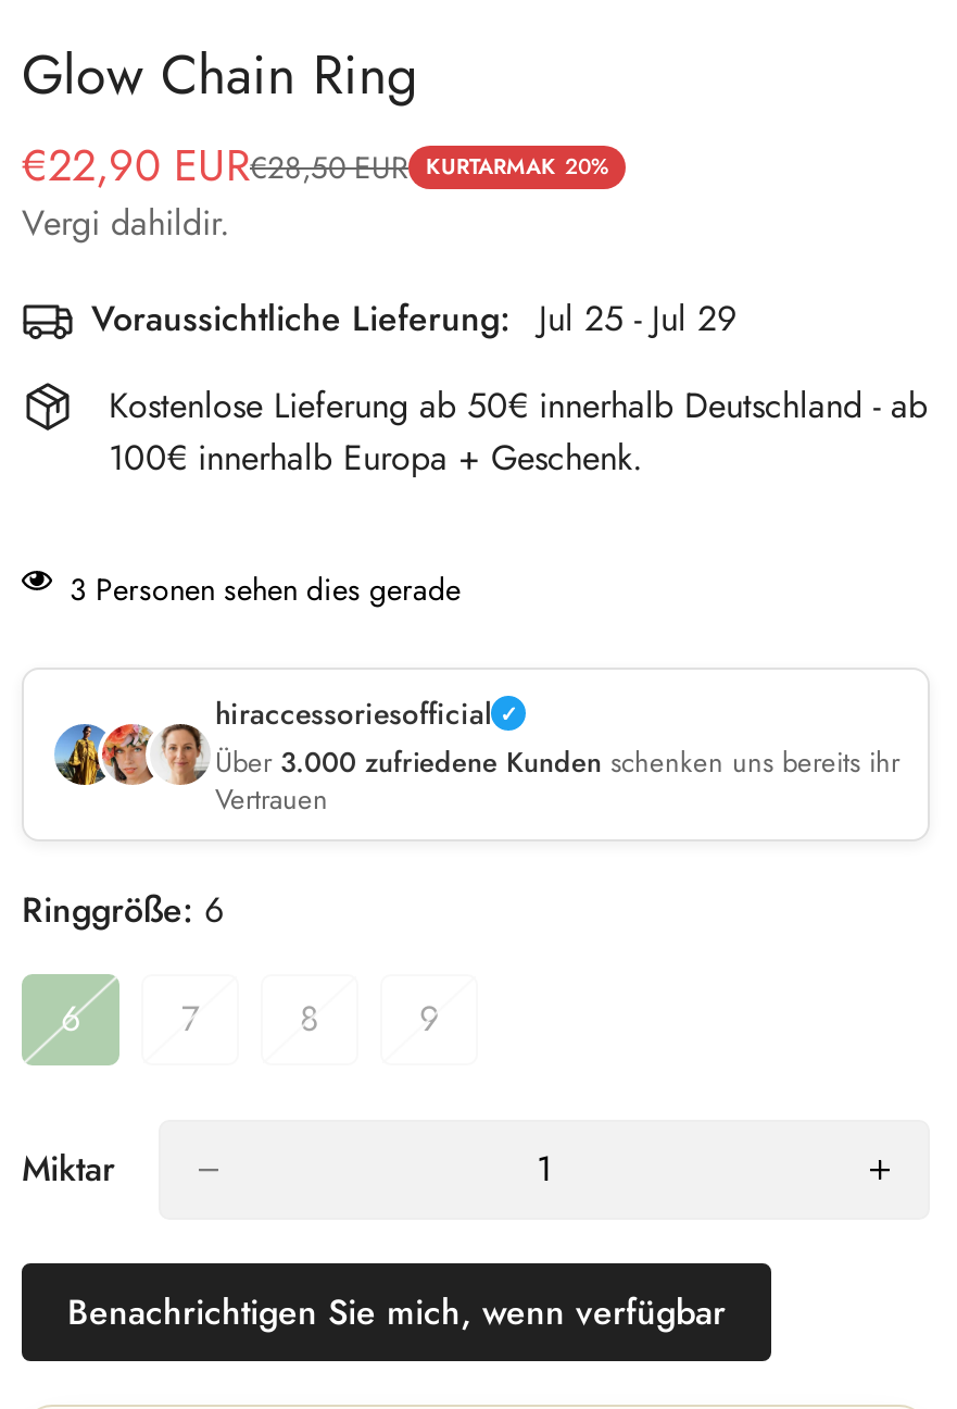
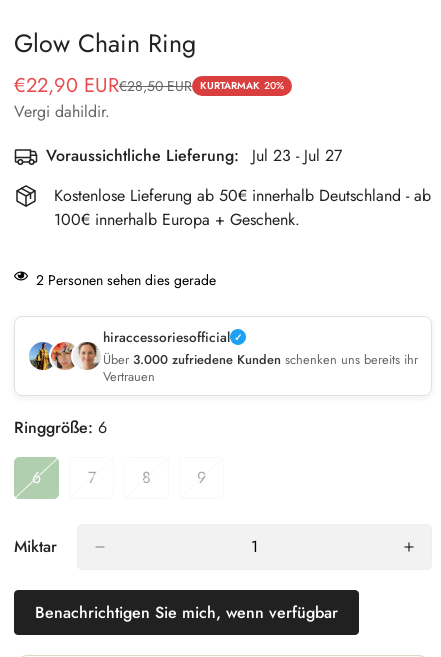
[91,294,736,344] Voraussichtliche Lieferung: Jul 25 - Jul 29 -> [46,144,342,167] Voraussichtliche Lieferung: Jul 23 - Jul 27
[70,568,461,611] 3 Personen sehen dies gerade -> [36,270,216,290] 2 Personen sehen dies gerade

